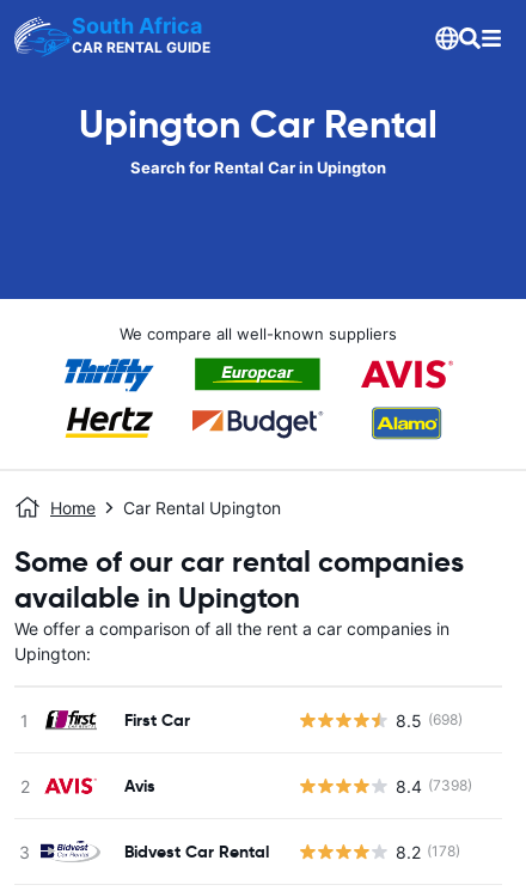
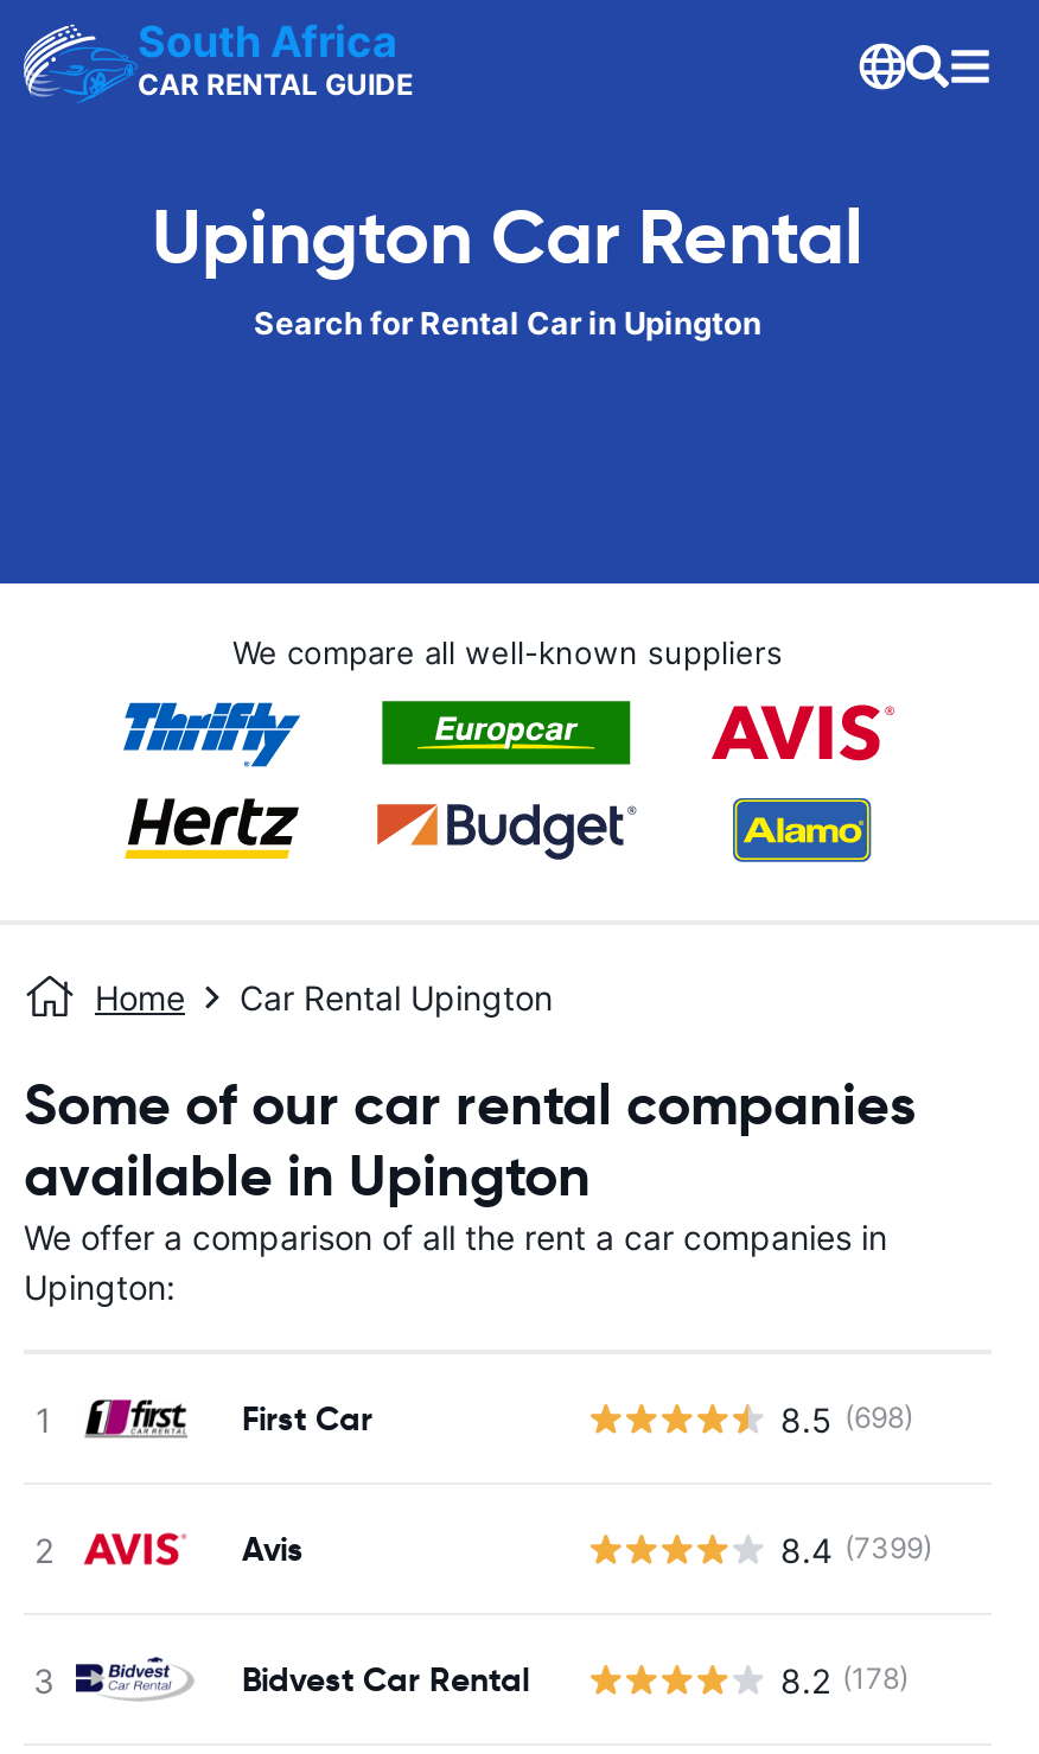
[396,776,472,796] 8.4 (7398) -> [780,1529,932,1569] 8.4 (7399)

